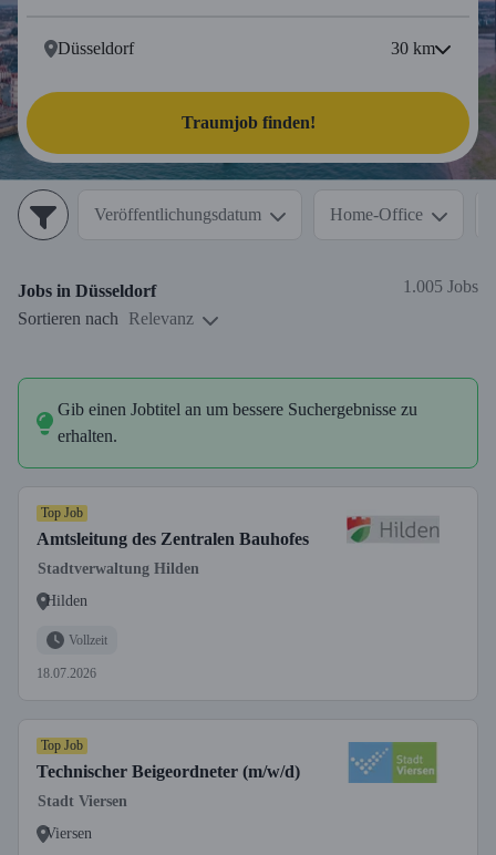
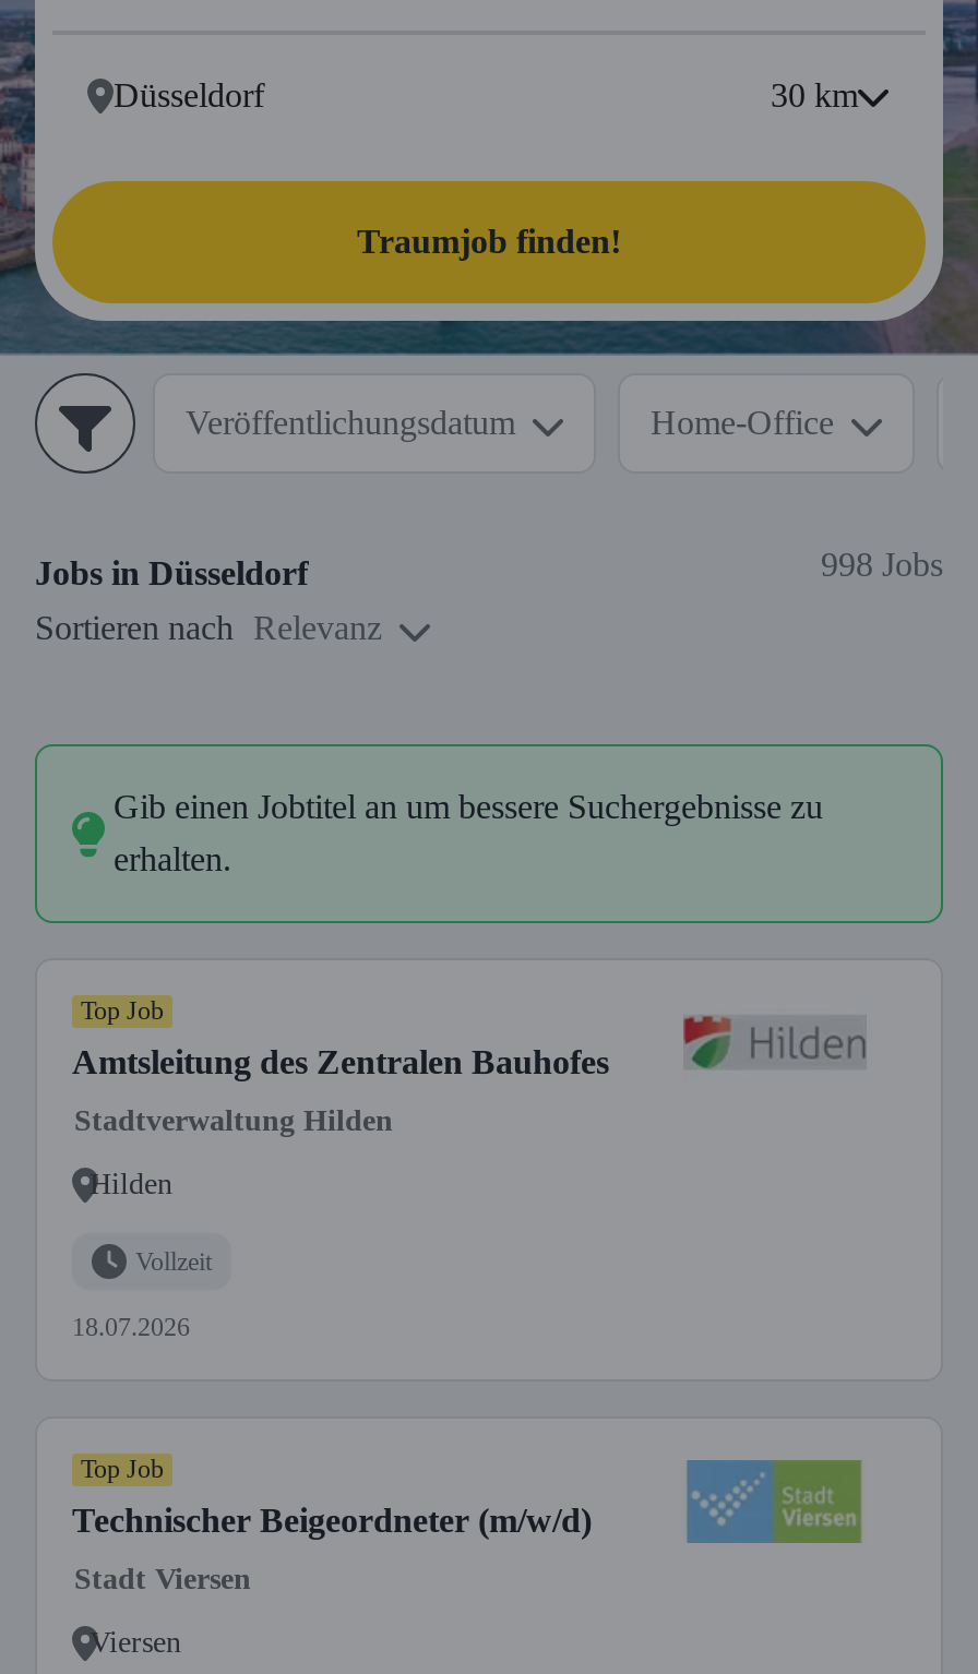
[403,277,478,296] 1.005 Jobs -> [821,546,943,583] 998 Jobs

